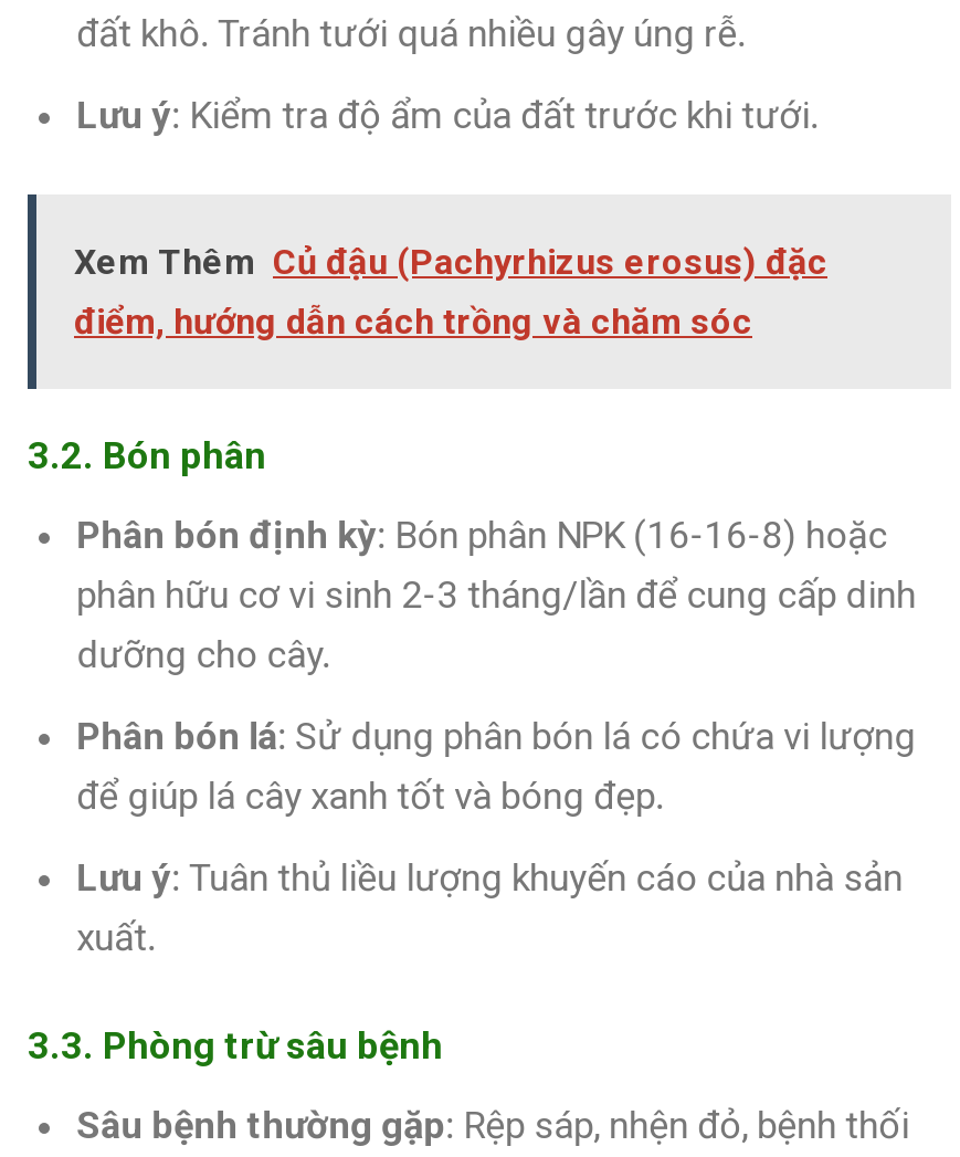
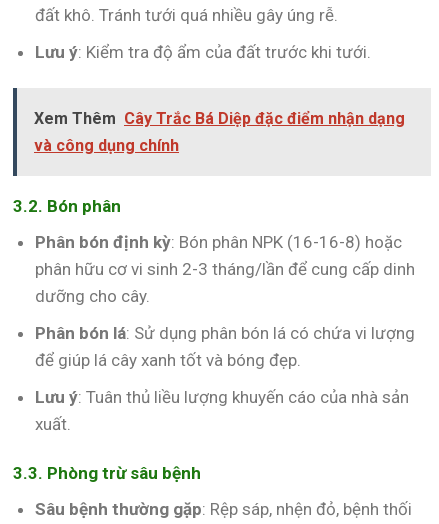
[74,241,827,343] Xem Thêm Củ đậu (Pachyrhizus erosus) đặc | điểm, hướng dẫn cách trồng và chăm sóc -> [34,109,405,155] Xem Thêm Cây Trắc Bá Diệp đặc điểm nhận dạng | và công dụng chính

